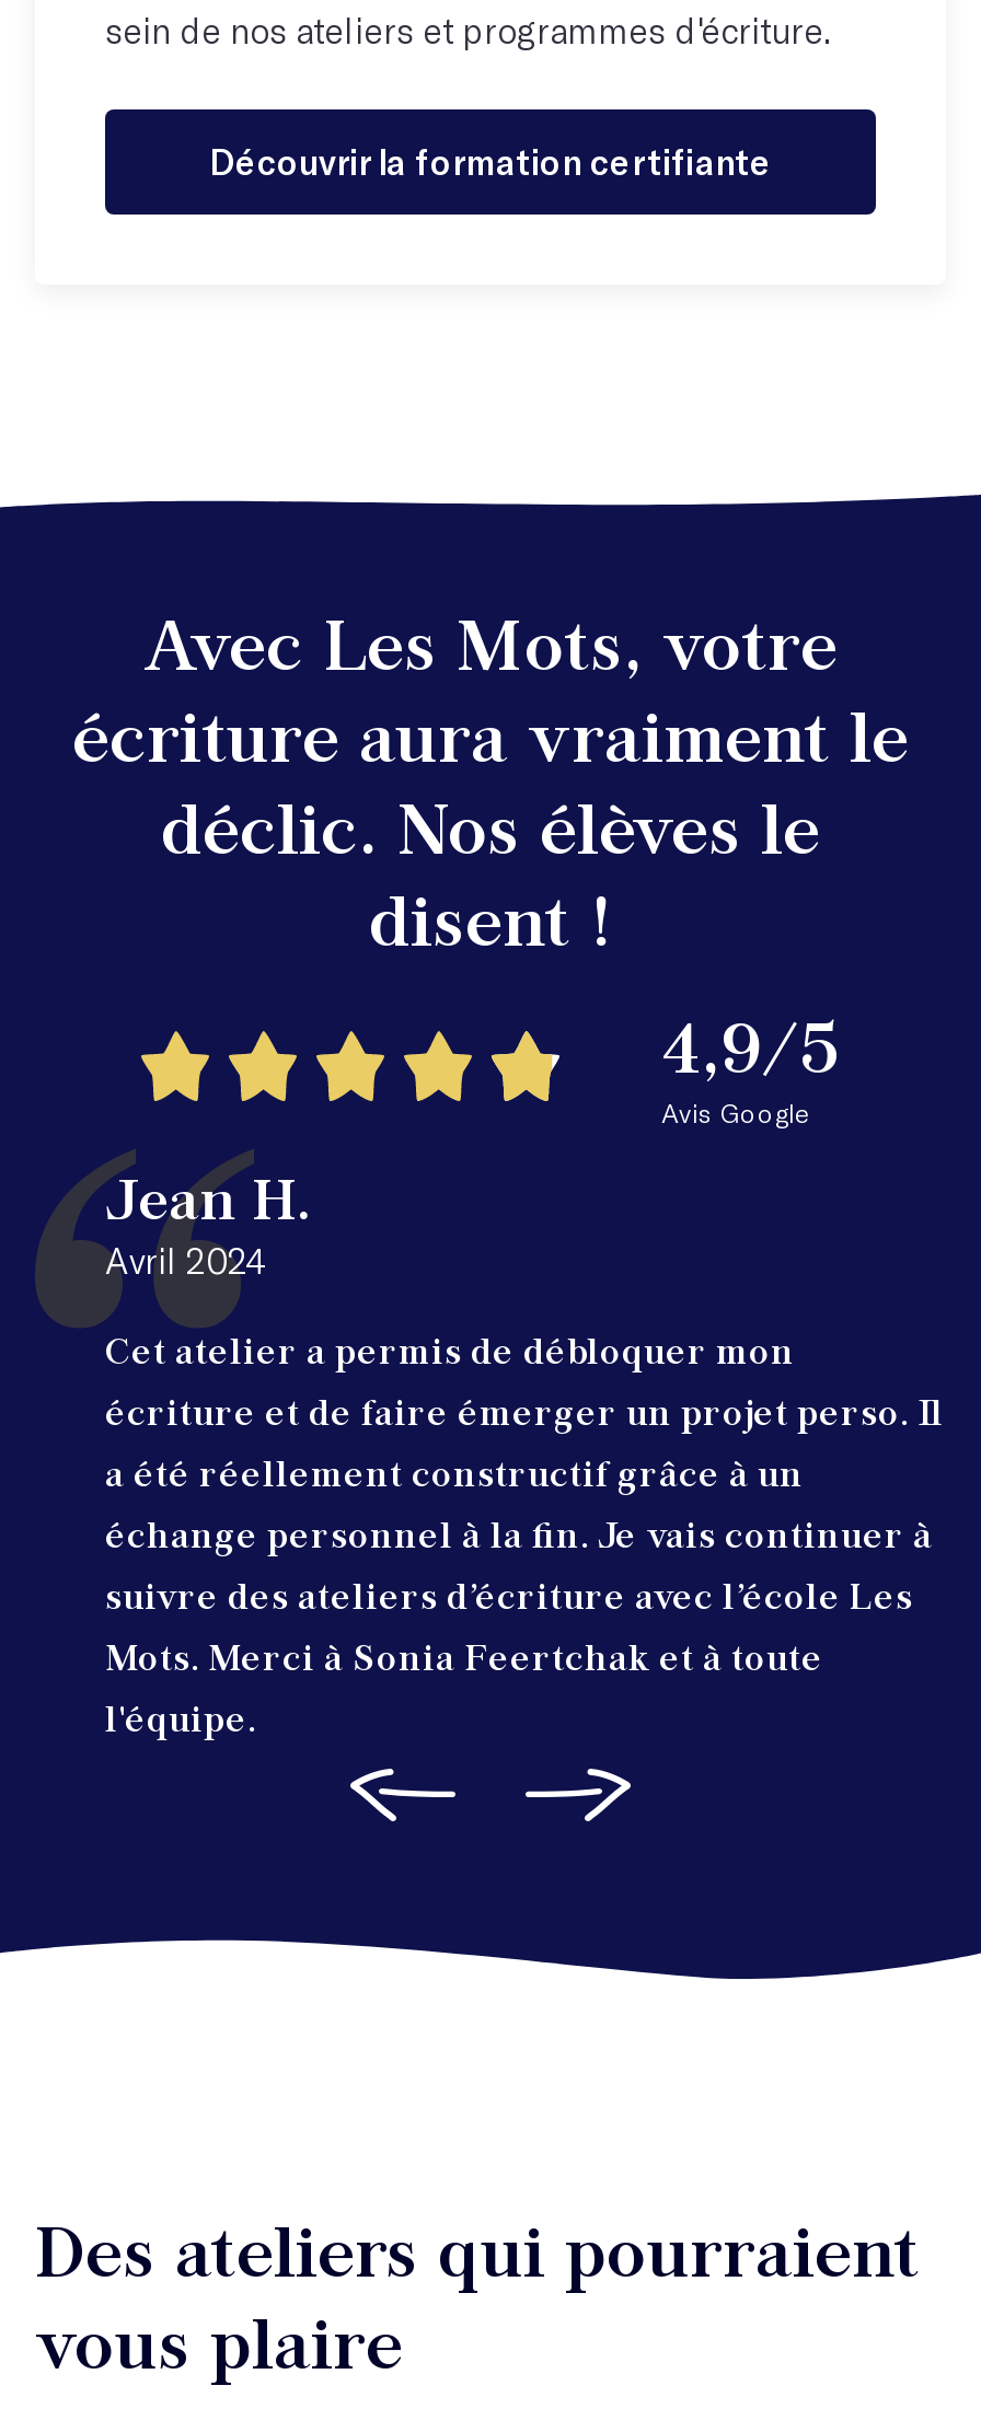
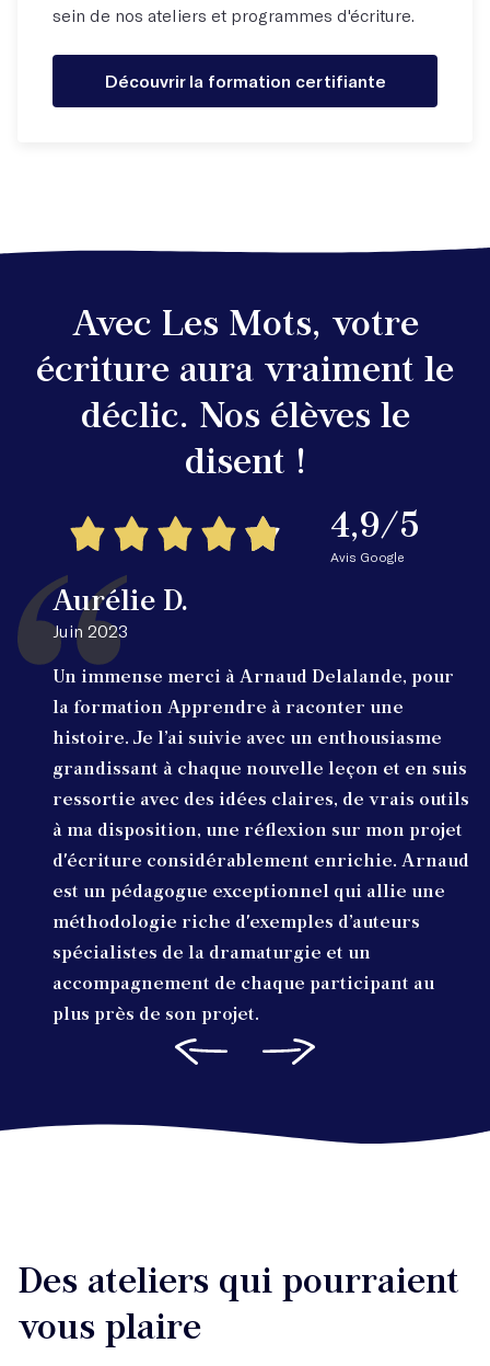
[105,1158,311,1281] Jean H. | Avril 2024 -> [52,579,188,641] Aurélie D. | Juin 2023
[105,1327,944,1745] Cet atelier a permis de débloquer mon | écriture et de faire émerger un projet perso. Il | a été réellement constructif grâce à un | échange personnel à la fin. Je vais continuer à | suivre des ateliers d’écriture avec l’école Les | Mots. Merci à Sonia Feertchak et à toute | l'équipe. -> [52,664,469,1026] Un immense merci à Arnaud Delalande, pour | la formation Apprendre à raconter une | histoire. Je l’ai suivie avec un enthousiasme | grandissant à chaque nouvelle leçon et en suis | ressortie avec des idées claires, de vrais outils | à ma disposition, une réflexion sur mon projet | d'écriture considérablement enrichie. Arnaud | est un pédagogue exceptionnel qui allie une | méthodologie riche d'exemples d’auteurs | spécialistes de la dramaturgie et un | accompagnement de chaque participant au | plus près de son projet.

